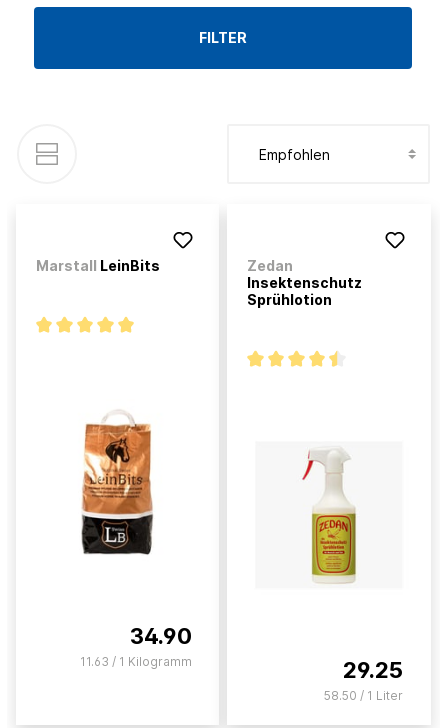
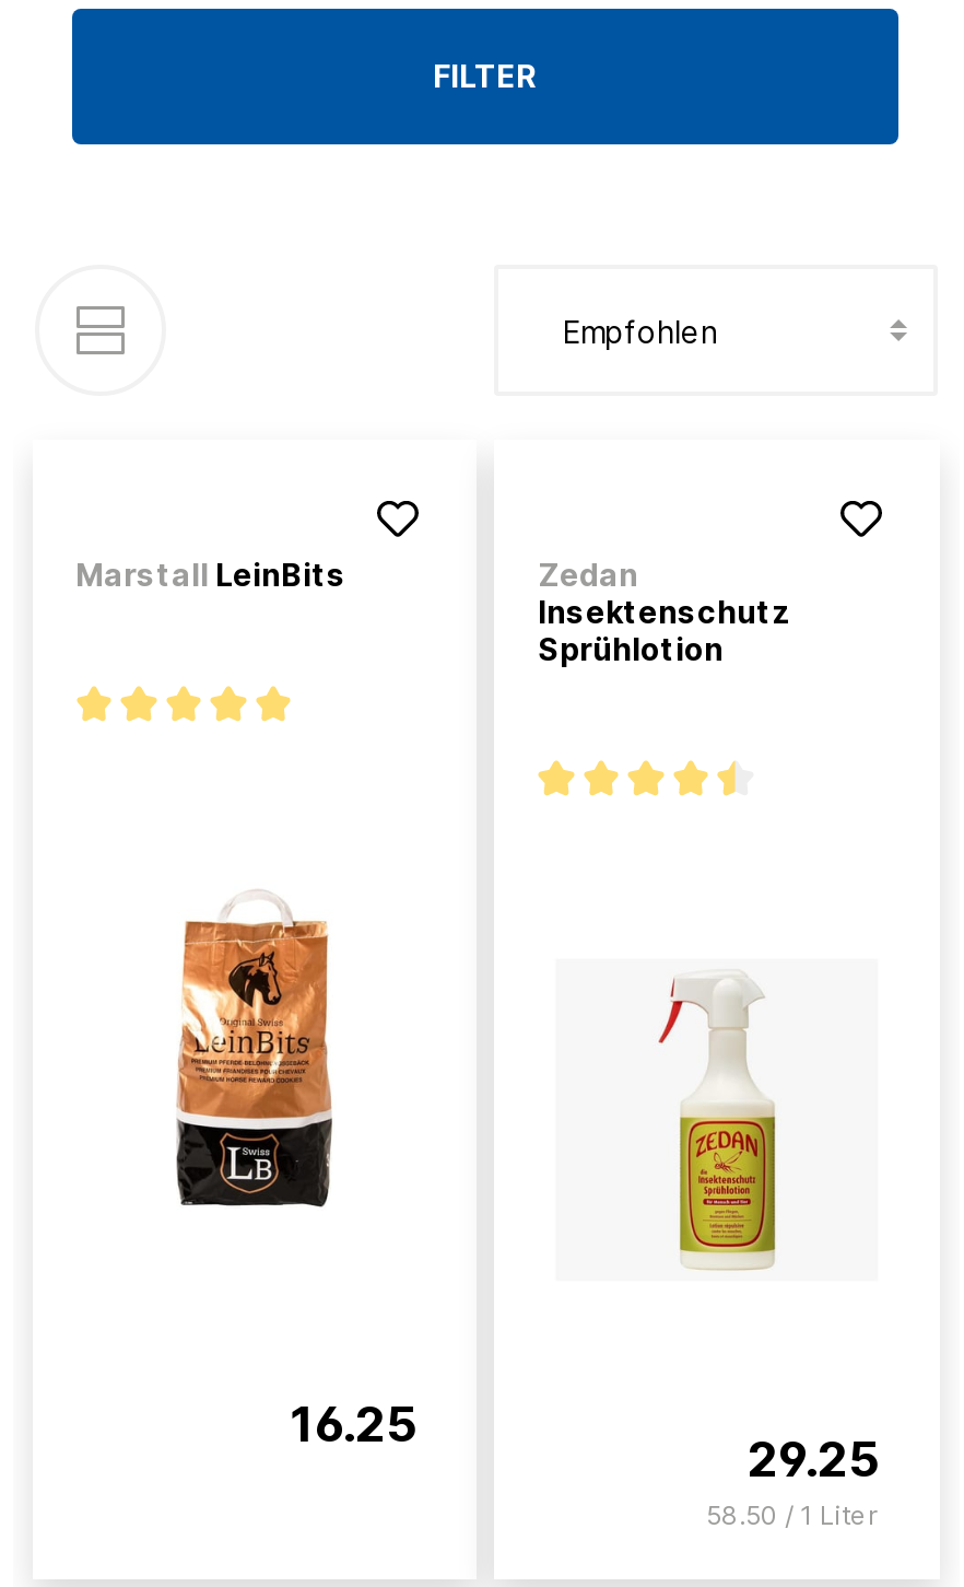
[79,623,191,669] 34.90 | 11.63 / 1 Kilogramm -> [290,1396,416,1452] 16.25

